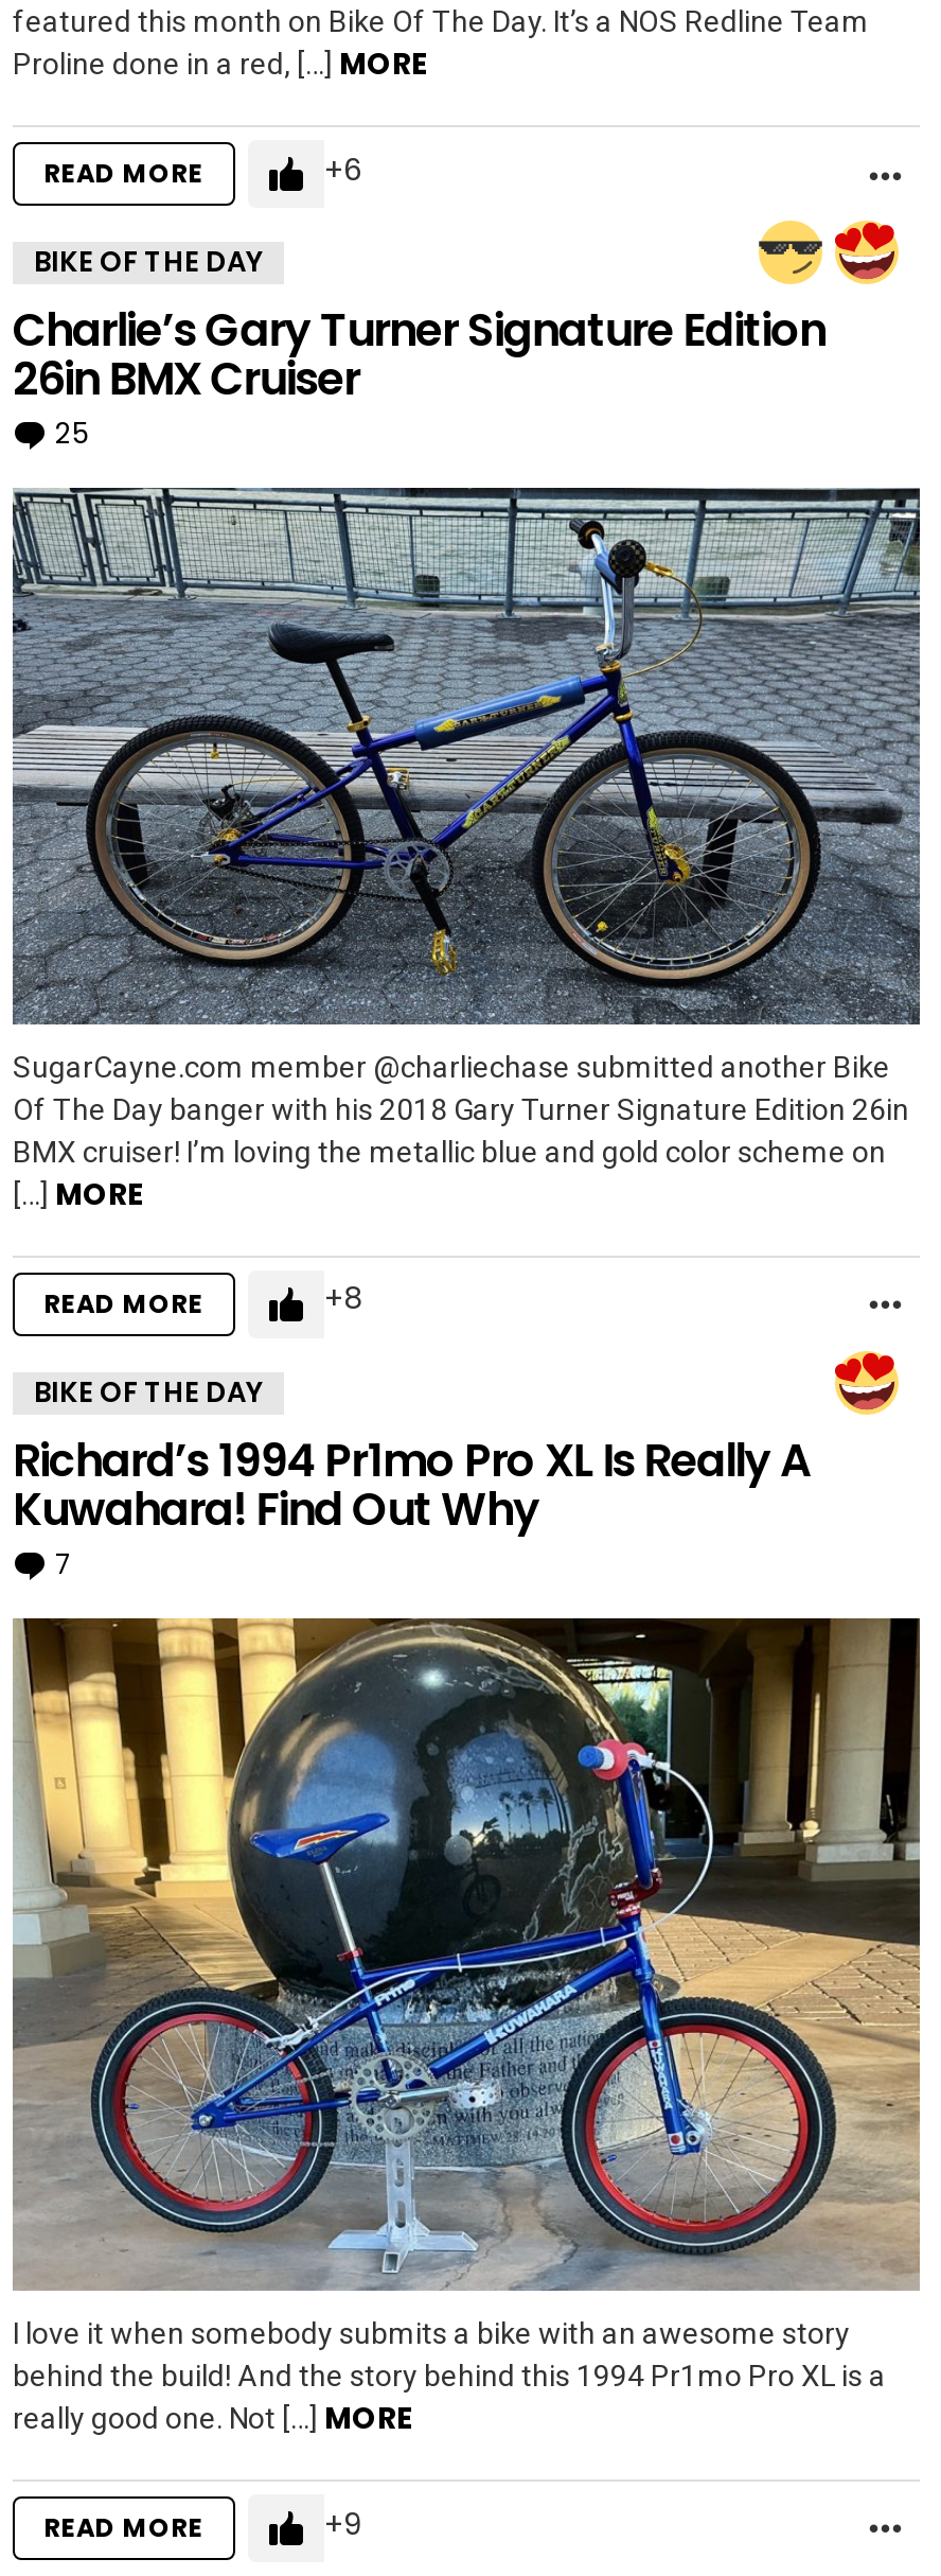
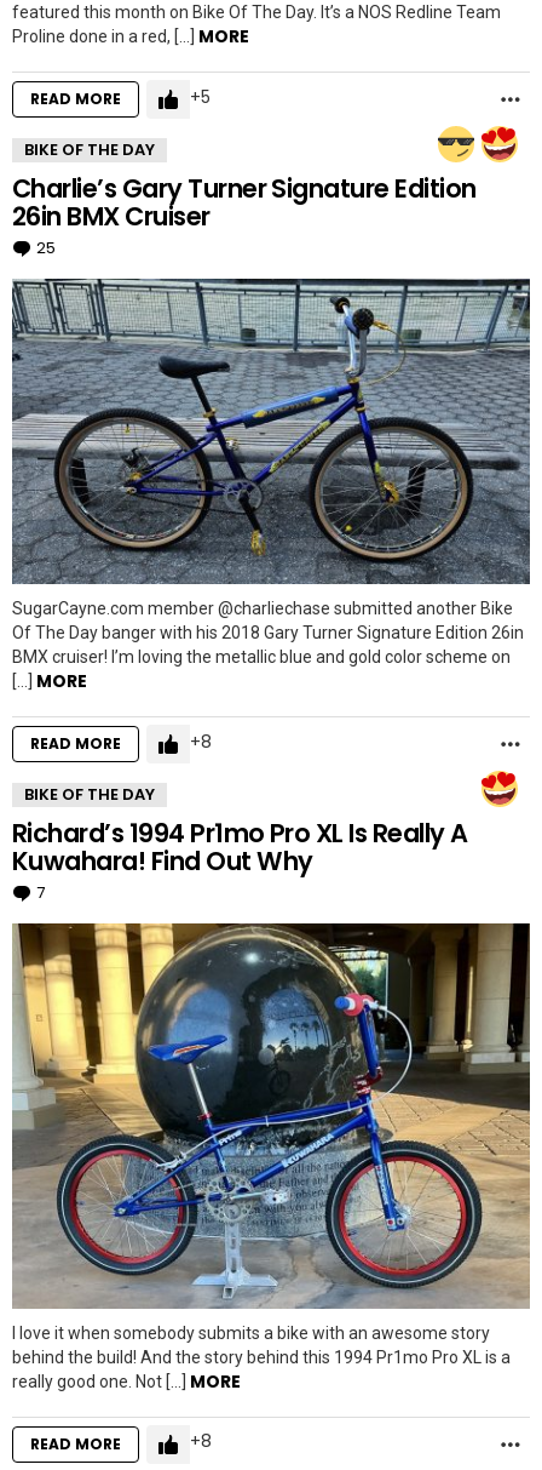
[343,148,362,190] 6 -> [201,84,211,109] 5
[343,2502,362,2544] 9 -> [201,1429,212,1454] 8

